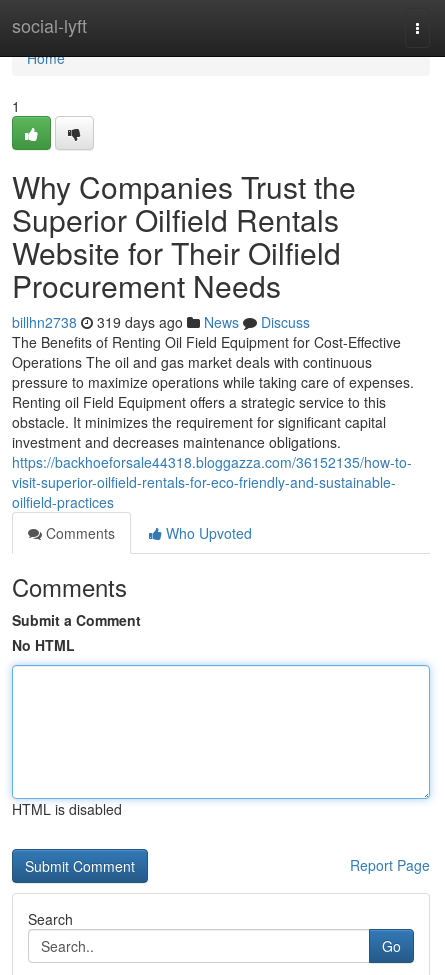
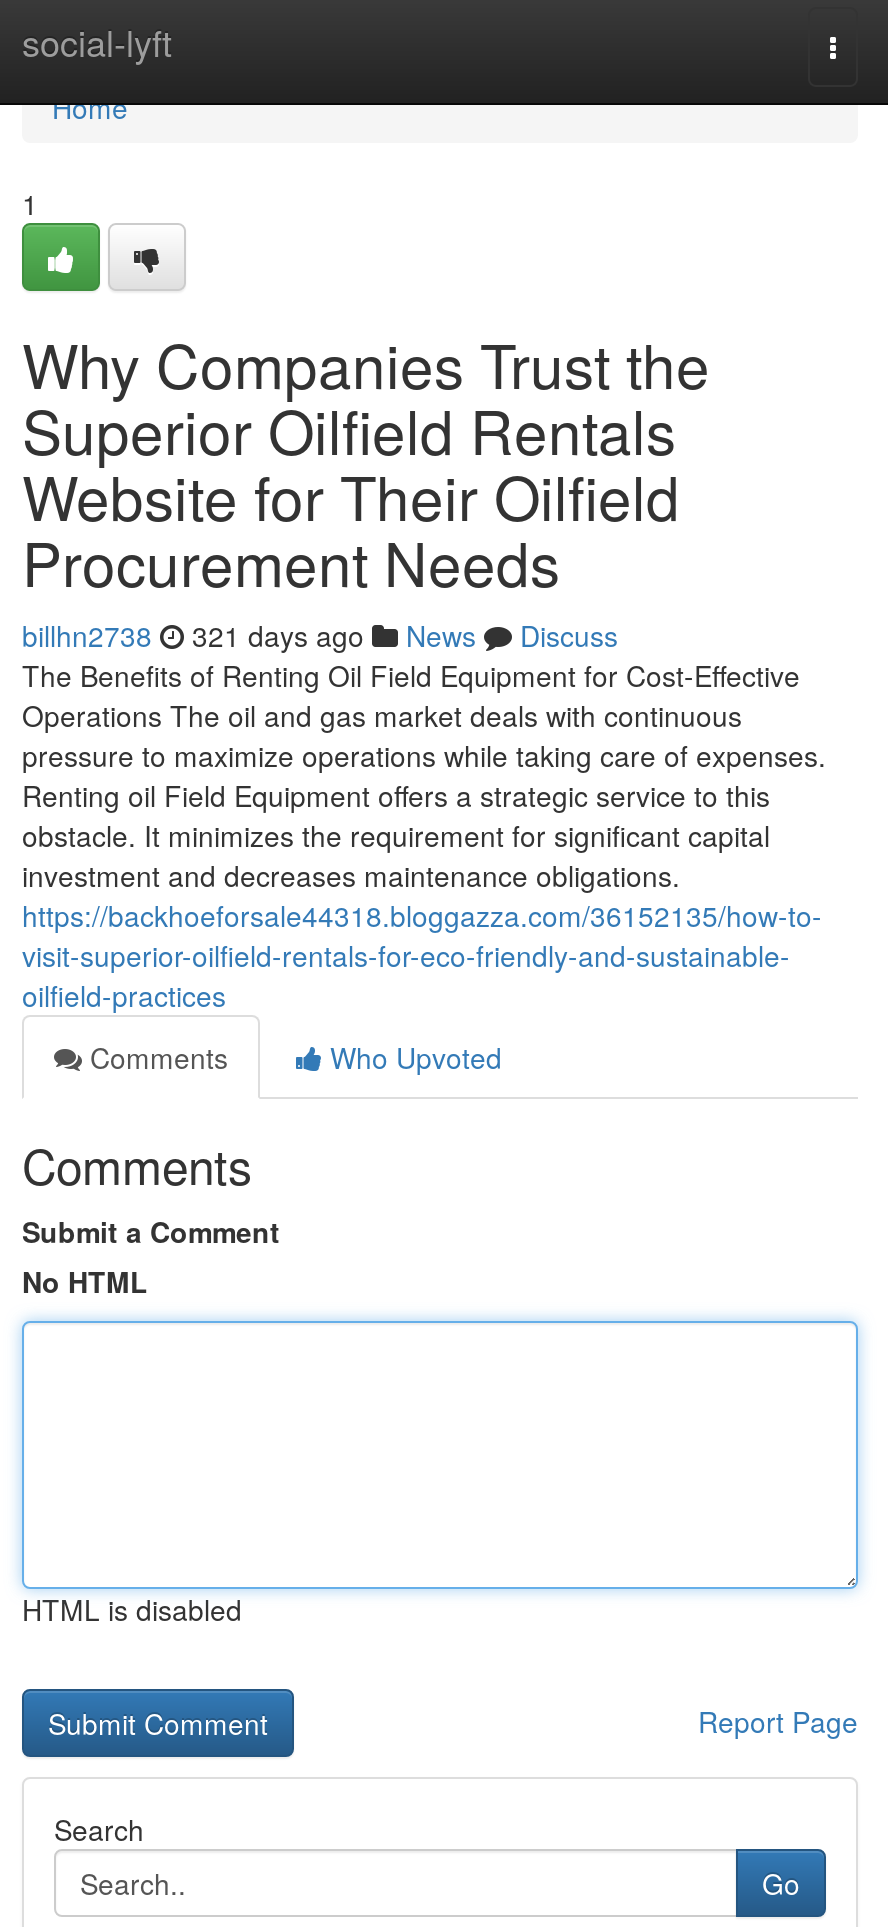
[12,312,310,332] billhn2738 319 days ago News Discuss -> [22,615,618,655] billhn2738 321 days ago News Discuss

